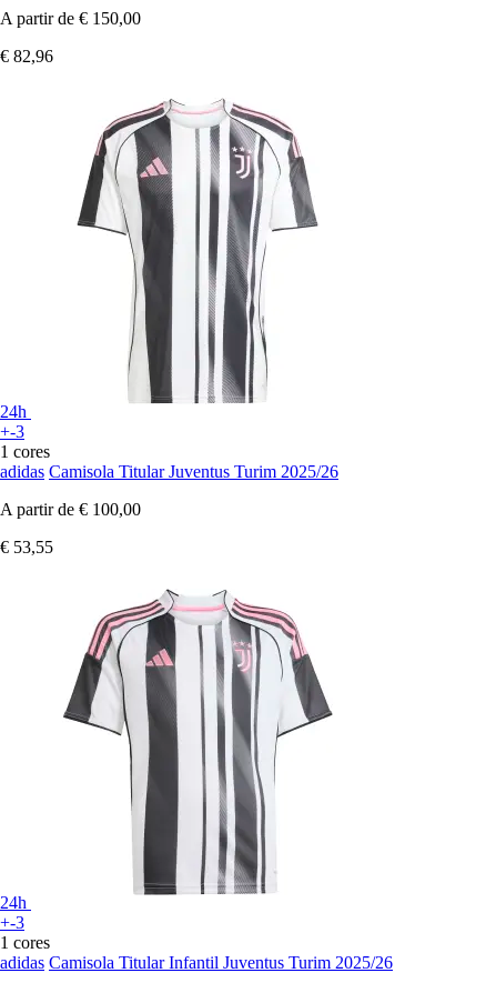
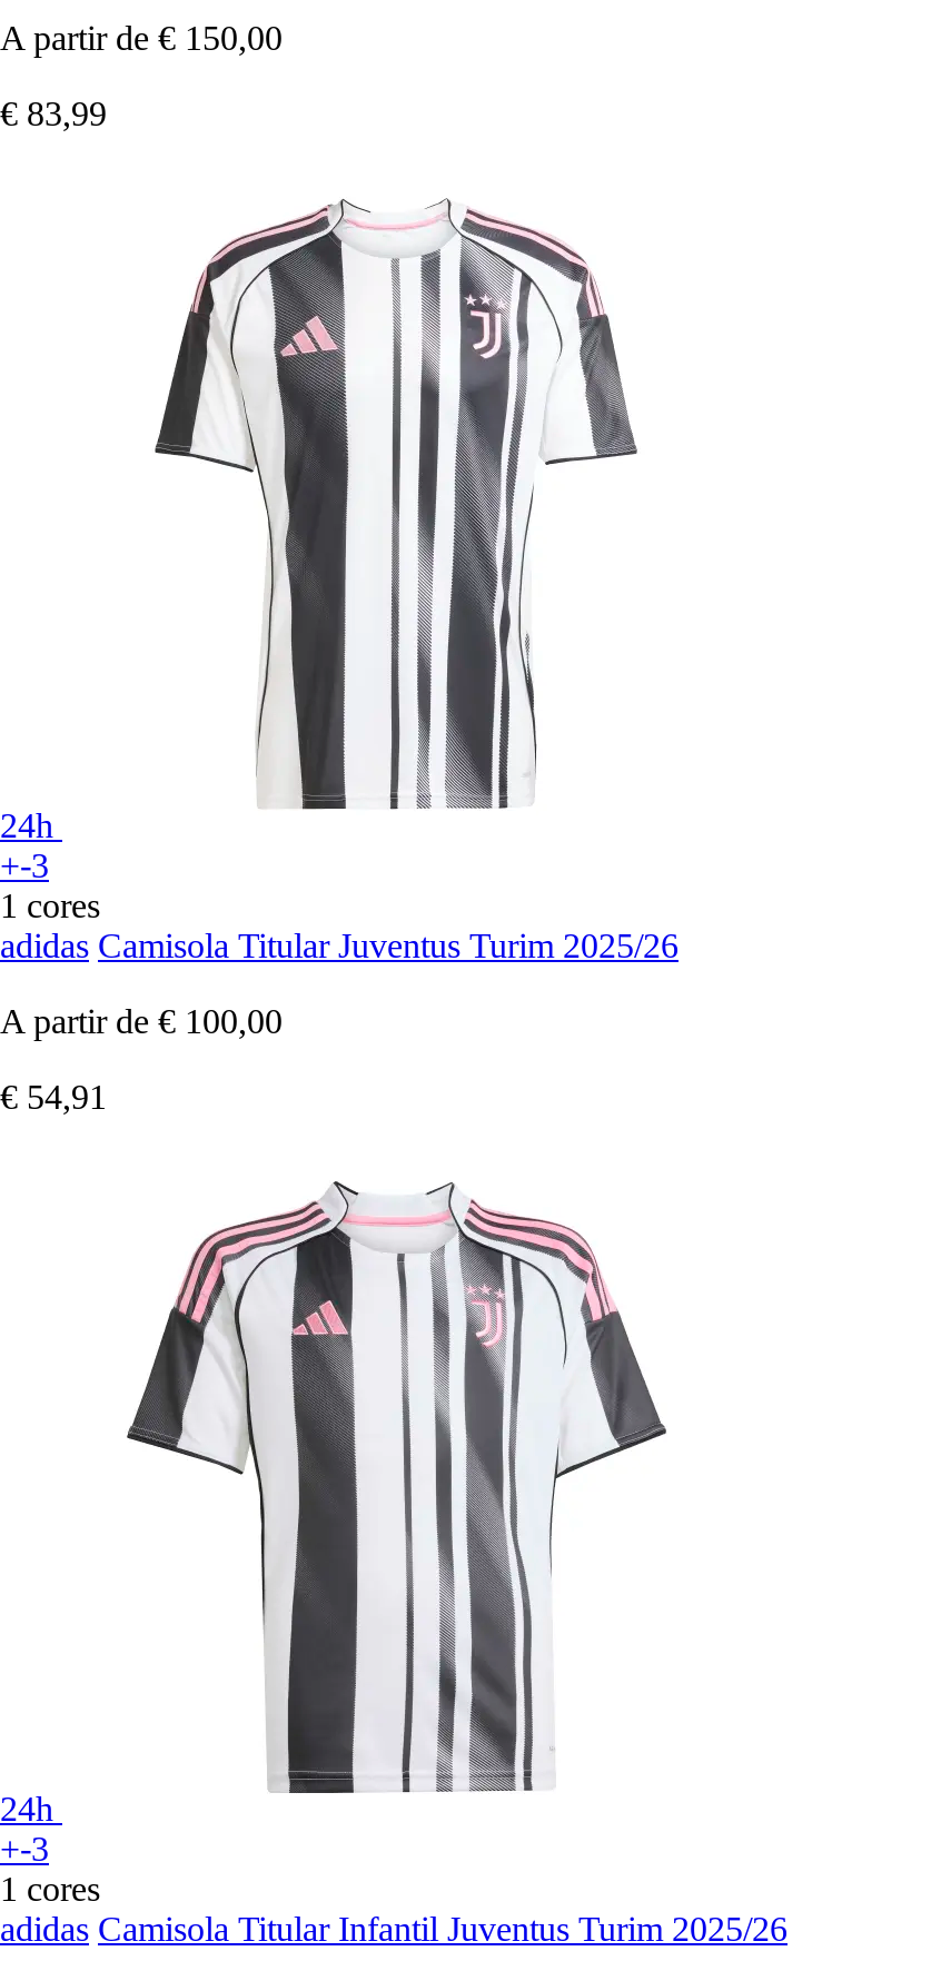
[0,47,53,66] € 82,96 -> [0,95,107,133] € 83,99
[0,538,53,557] € 53,55 -> [0,1079,107,1117] € 54,91

